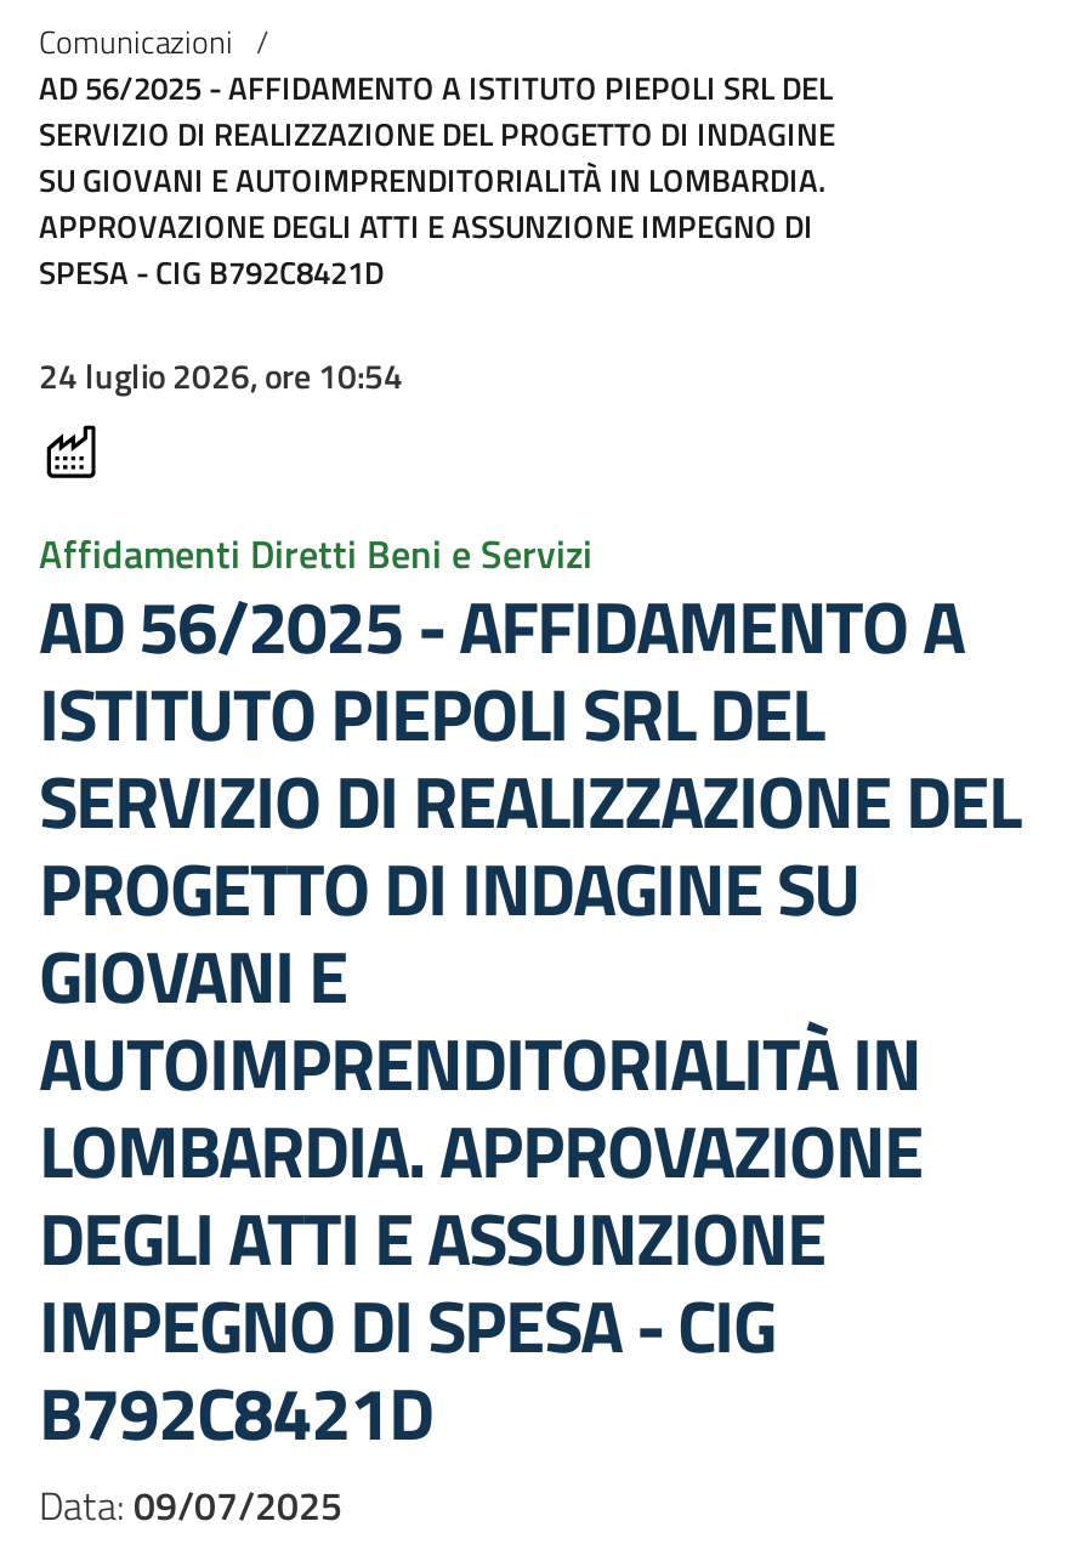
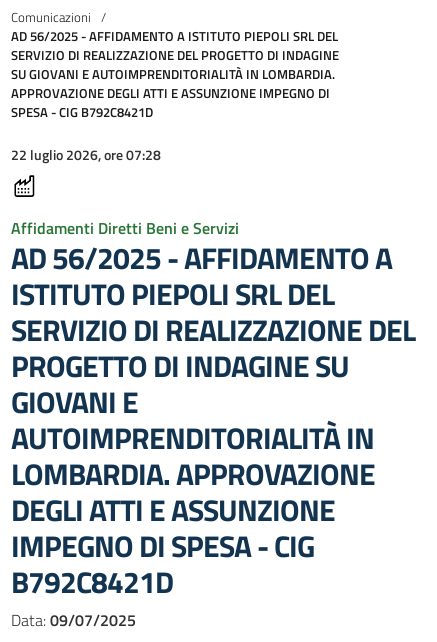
[39,350,403,401] 24 luglio 2026, ore 10:54 -> [11,144,161,165] 22 luglio 2026, ore 07:28

